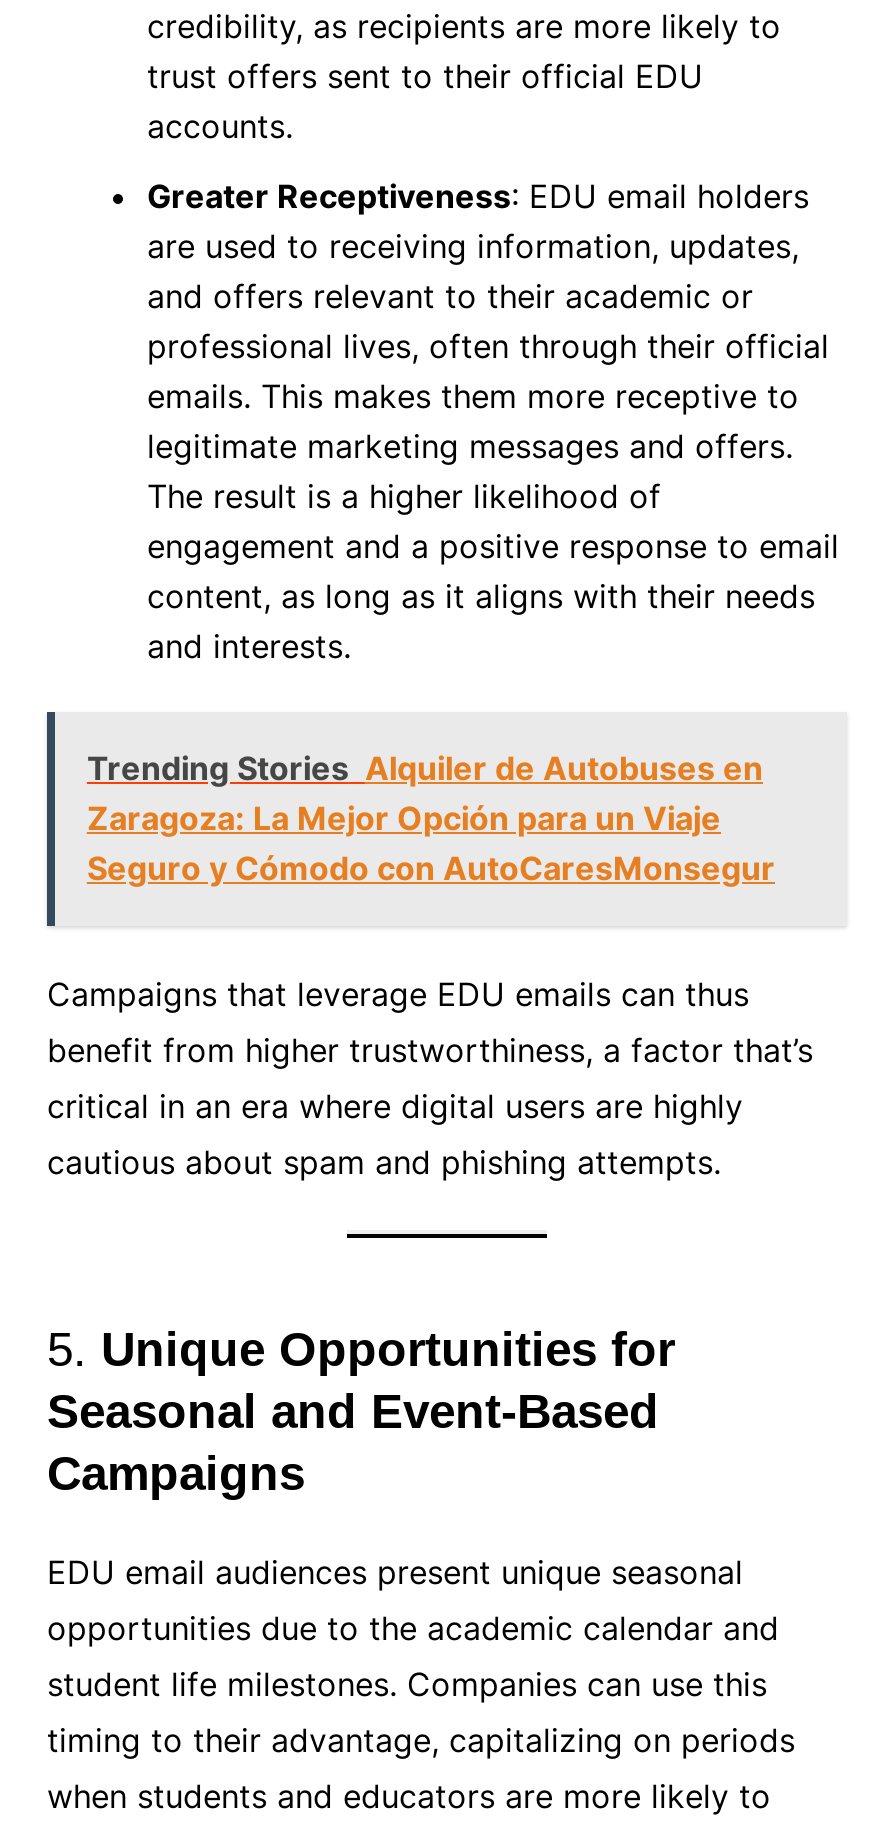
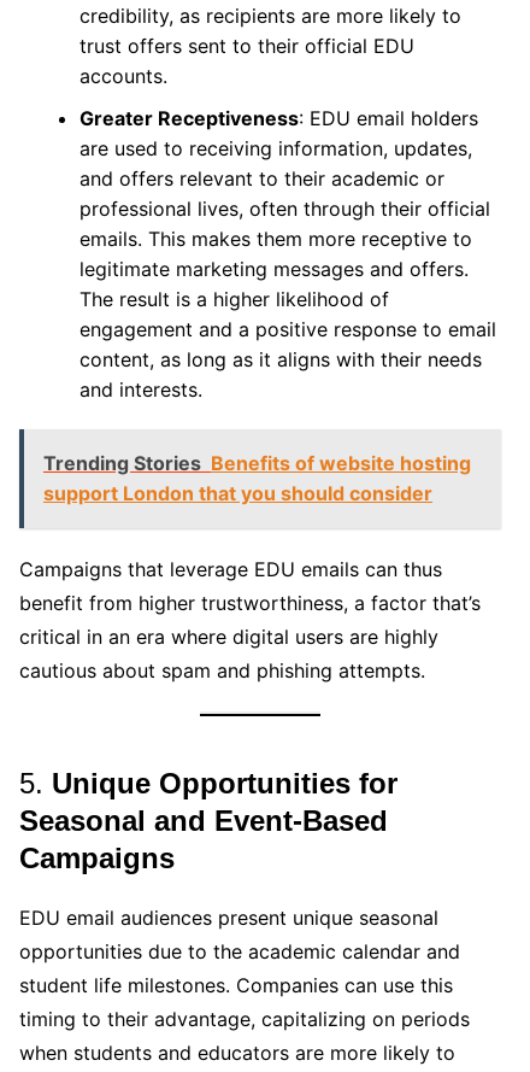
[87,748,775,888] Trending Stories Alquiler de Autobuses en | Zaragoza: La Mejor Opción para un Viaje | Seguro y Cómodo con AutoCaresMonsegur -> [43,451,471,505] Trending Stories Benefits of website hosting | support London that you should consider

